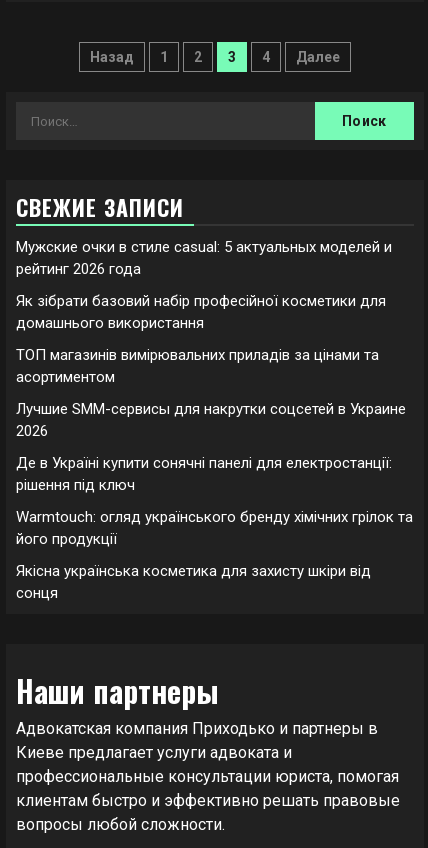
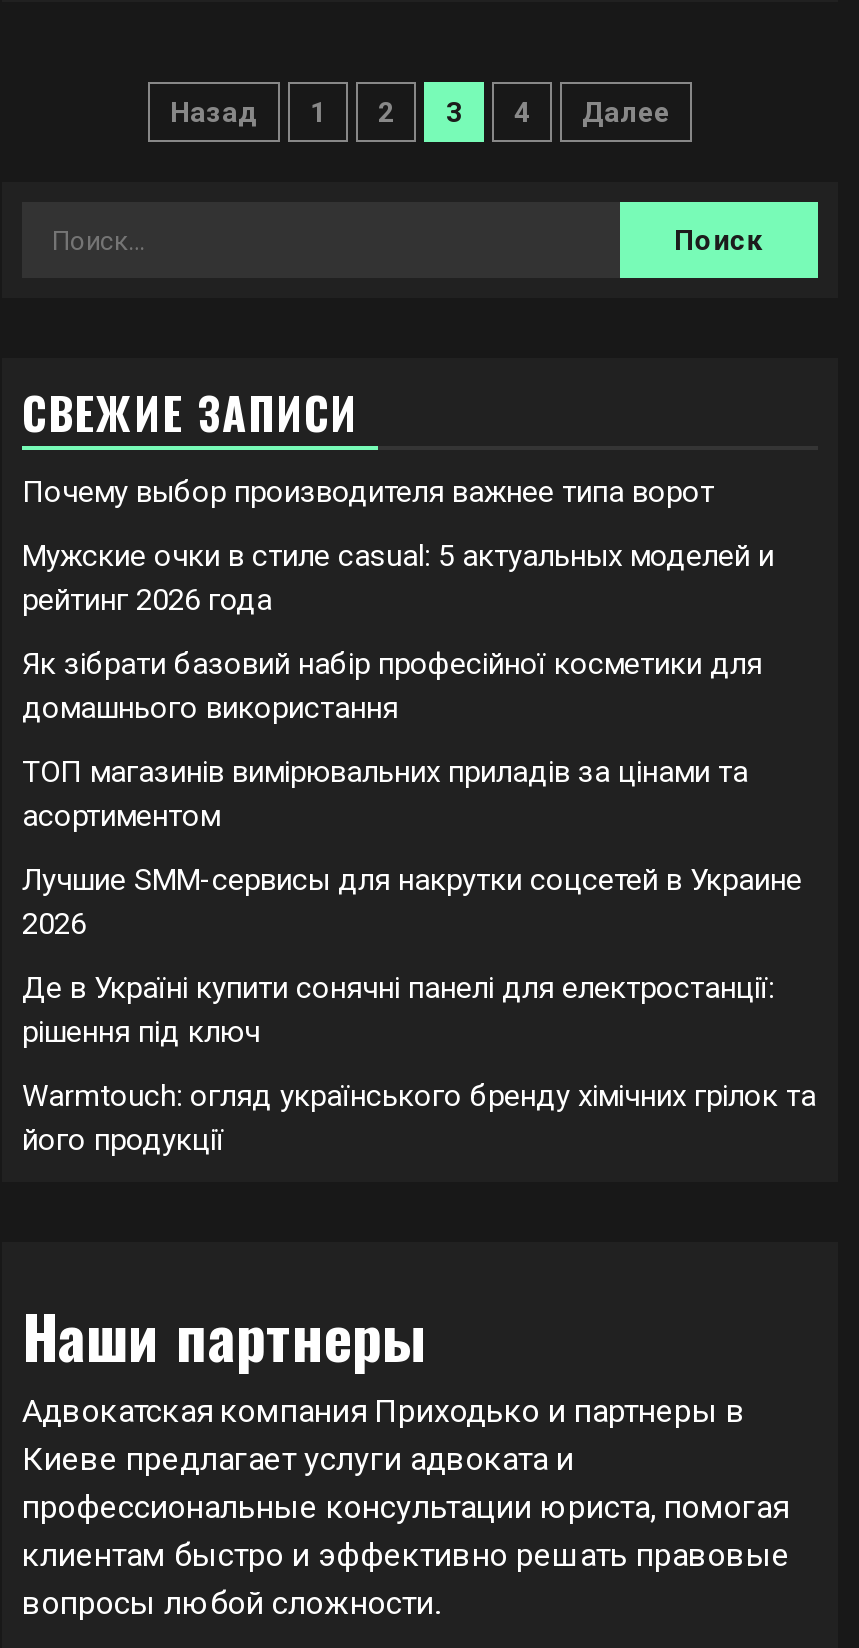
none -> [22,474,714,510] Почему выбор производителя важнее типа ворот
moved [16,238,413,548] -> [22,538,816,1158]: Мужские очки в стиле casual: 5 актуальных моделей и | рейтинг 2026 года | Як зібрати базовий набір професійної косметики для | ... | Warmtouch: огляд українського бренду хімічних грілок та | його продукції
[16,562,371,602] Якісна українська косметика для захисту шкіри від | сонця -> none

